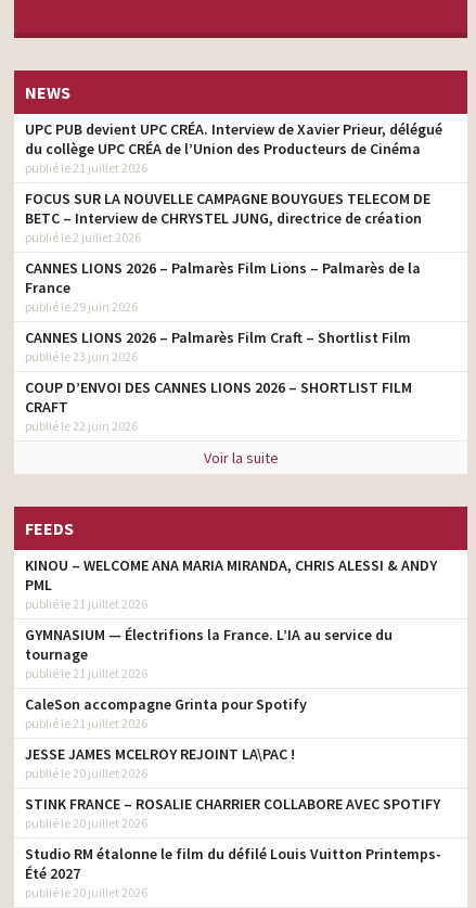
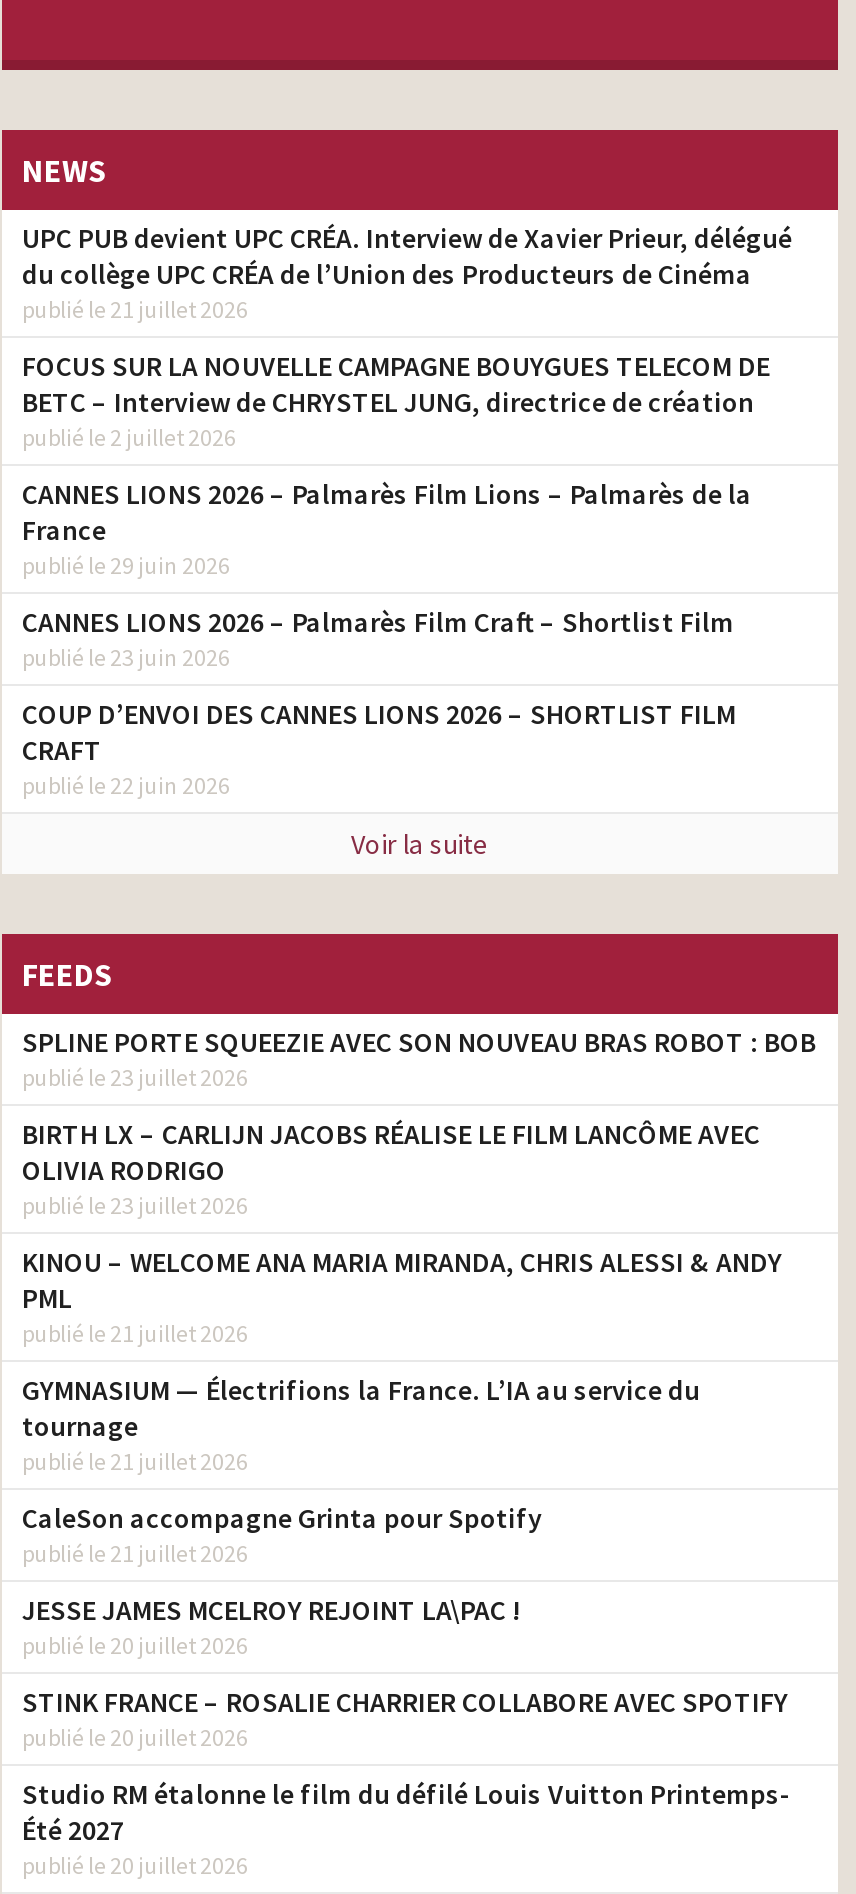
none -> [22,1024,816,1220] SPLINE PORTE SQUEEZIE AVEC SON NOUVEAU BRAS ROBOT : BOB | publié le 23 juillet 2026 | BIRTH LX – CARLIJN JACOBS RÉALISE LE FILM LANCÔME AVEC | OLIVIA RODRIGO | publié le 23 juillet 2026

